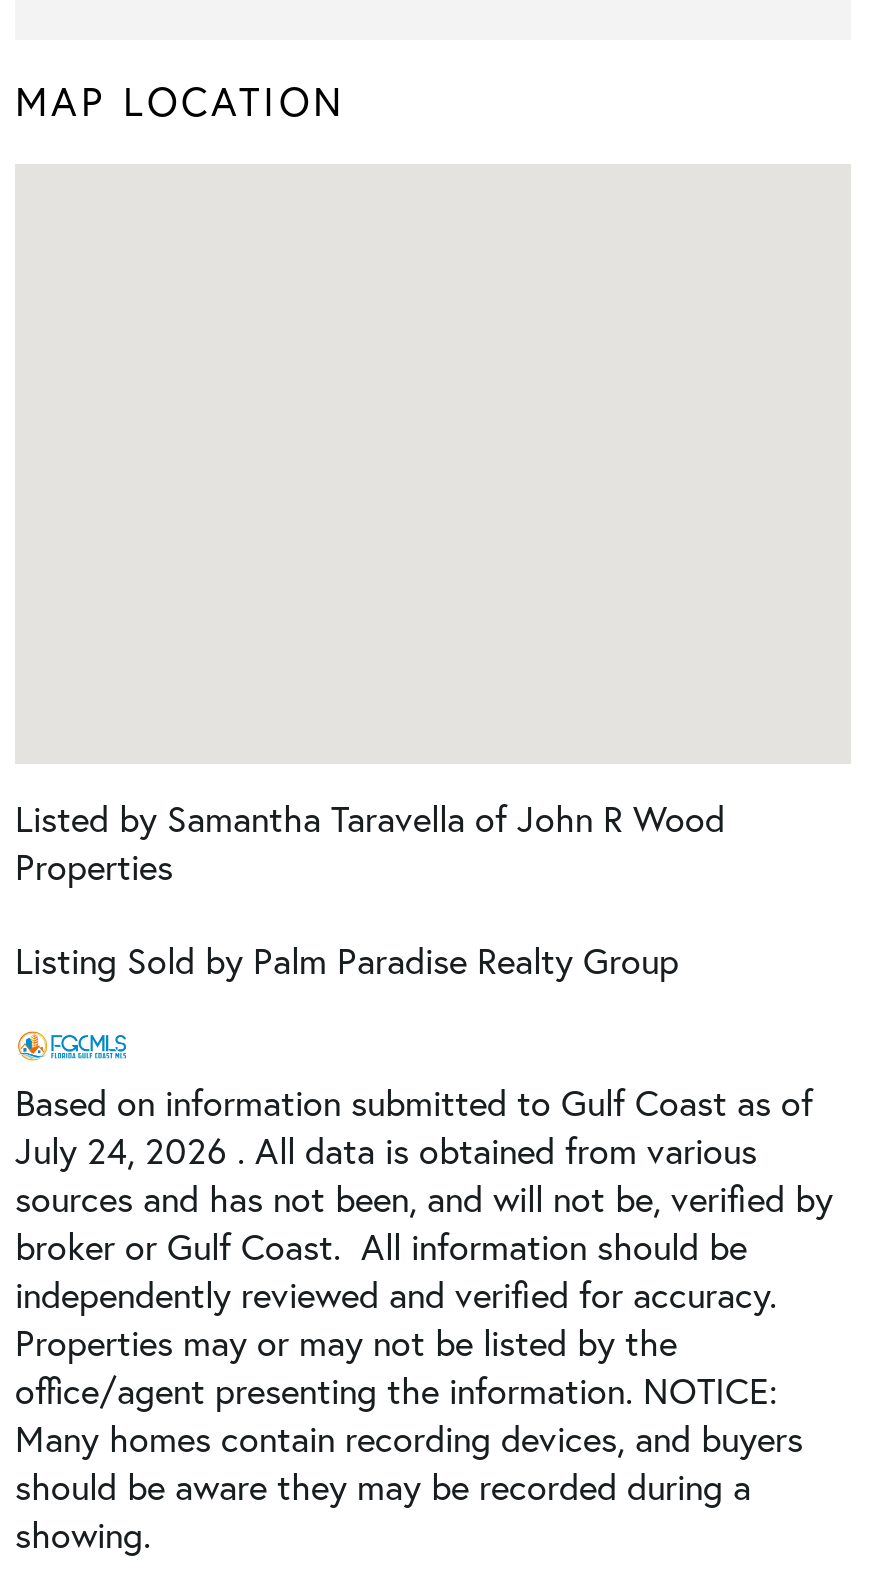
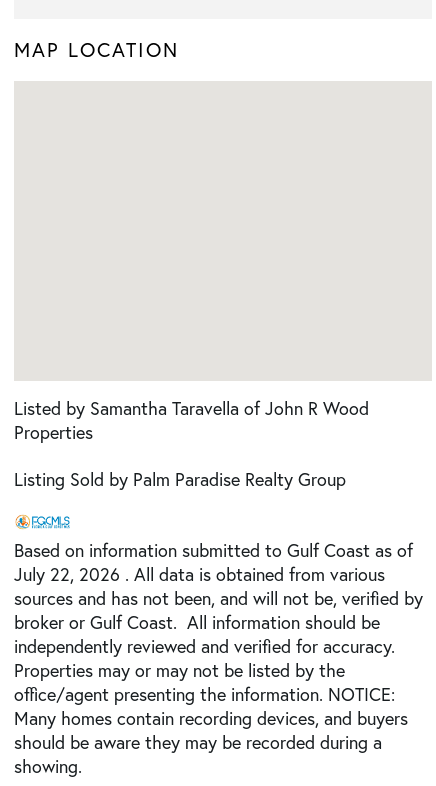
[15,1126,757,1174] July 24, 2026 . All data is obtained from various -> [14,562,385,586] July 22, 2026 . All data is obtained from various

